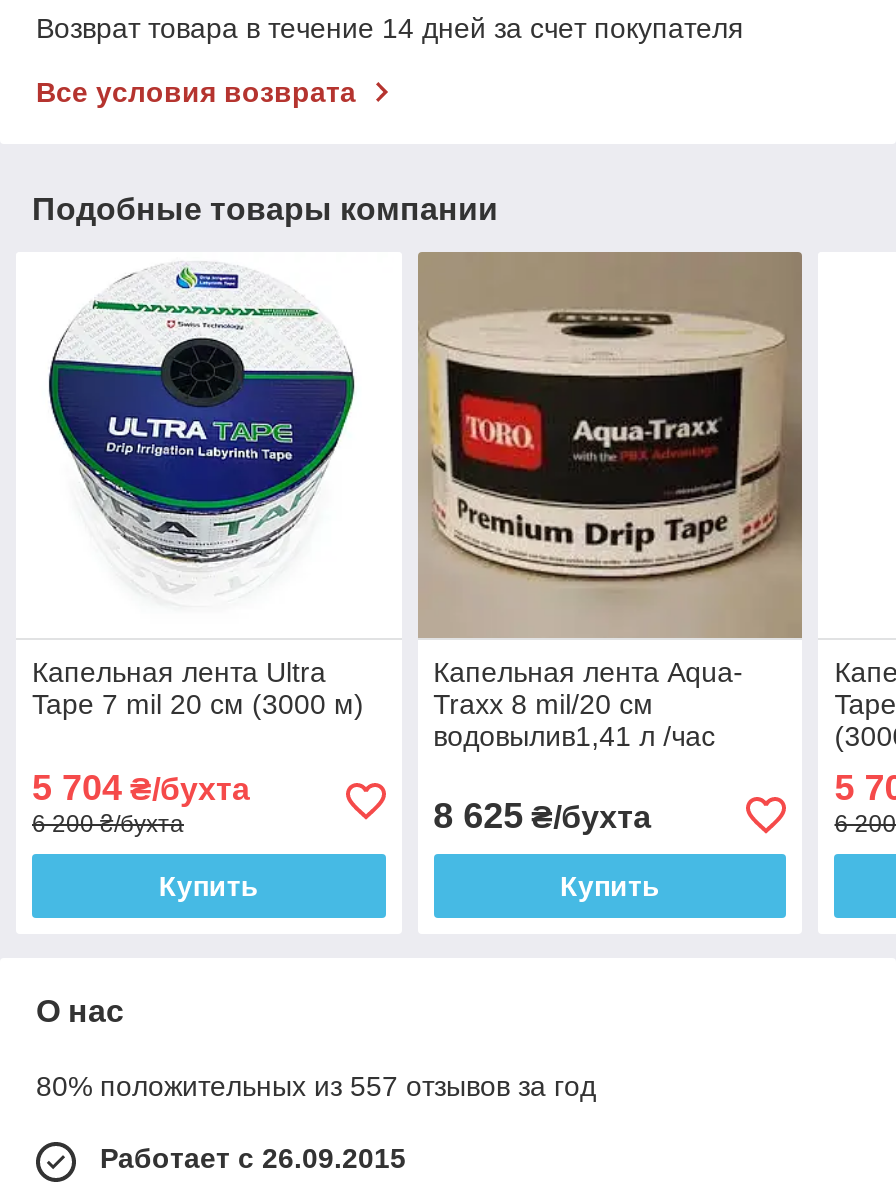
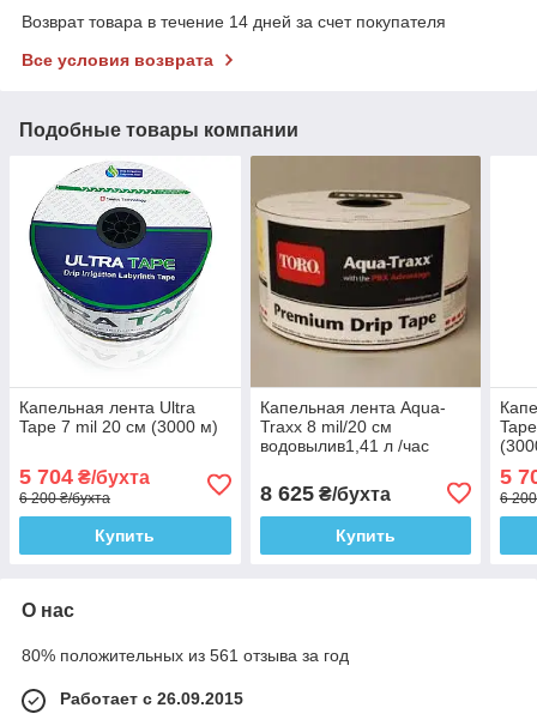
[36,1070,596,1102] 80% положительных из 557 отзывов за год -> [22,645,349,665] 80% положительных из 561 отзыва за год

